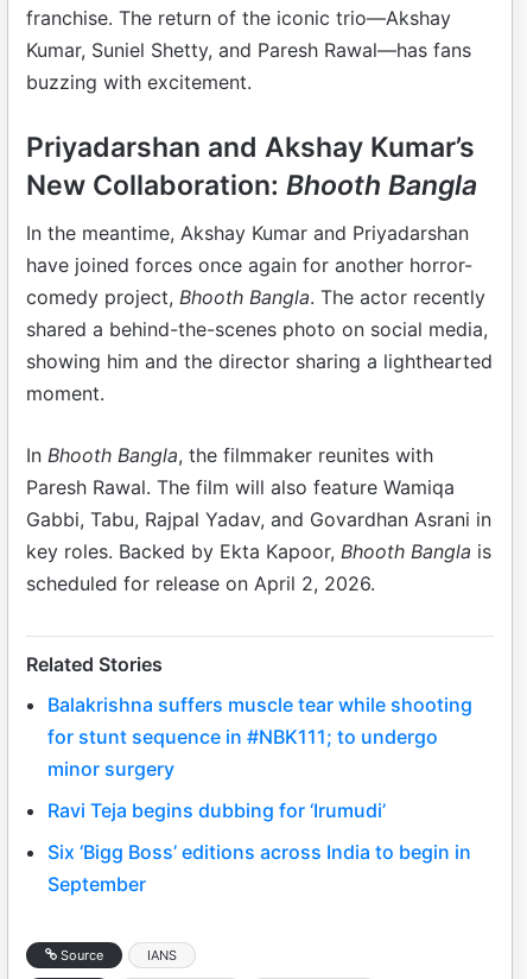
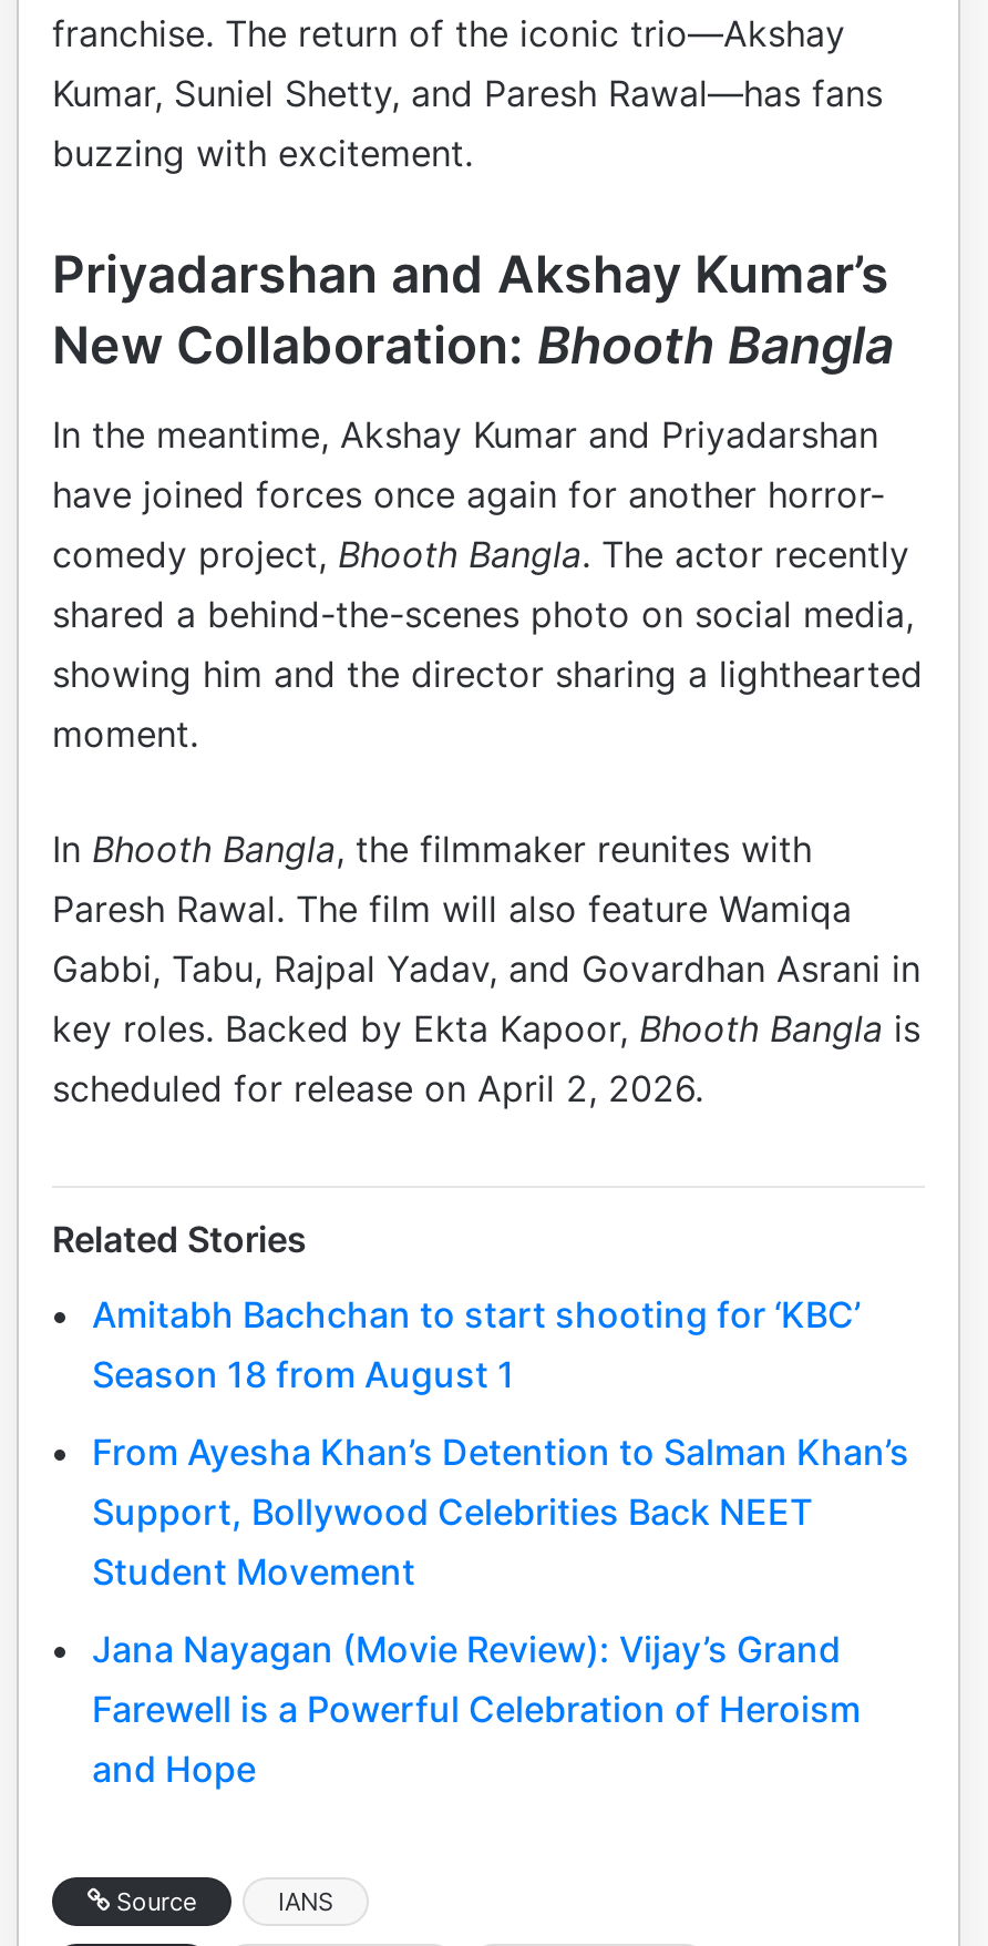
[47,693,472,781] Balakrishna suffers muscle tear while shooting | for stunt sequence in #NBK111; to undergo | minor surgery -> [92,1293,861,1397] Amitabh Bachchan to start shooting for ‘KBC’ | Season 18 from August 1
[47,799,386,823] Ravi Teja begins dubbing for ‘Irumudi’ -> [92,1430,909,1594] From Ayesha Khan’s Detention to Salman Khan’s | Support, Bollywood Celebrities Back NEET | Student Movement
[47,840,471,896] Six ‘Bigg Boss’ editions across India to begin in | September -> [92,1628,861,1792] Jana Nayagan (Movie Review): Vijay’s Grand | Farewell is a Powerful Celebration of Heroism | and Hope

